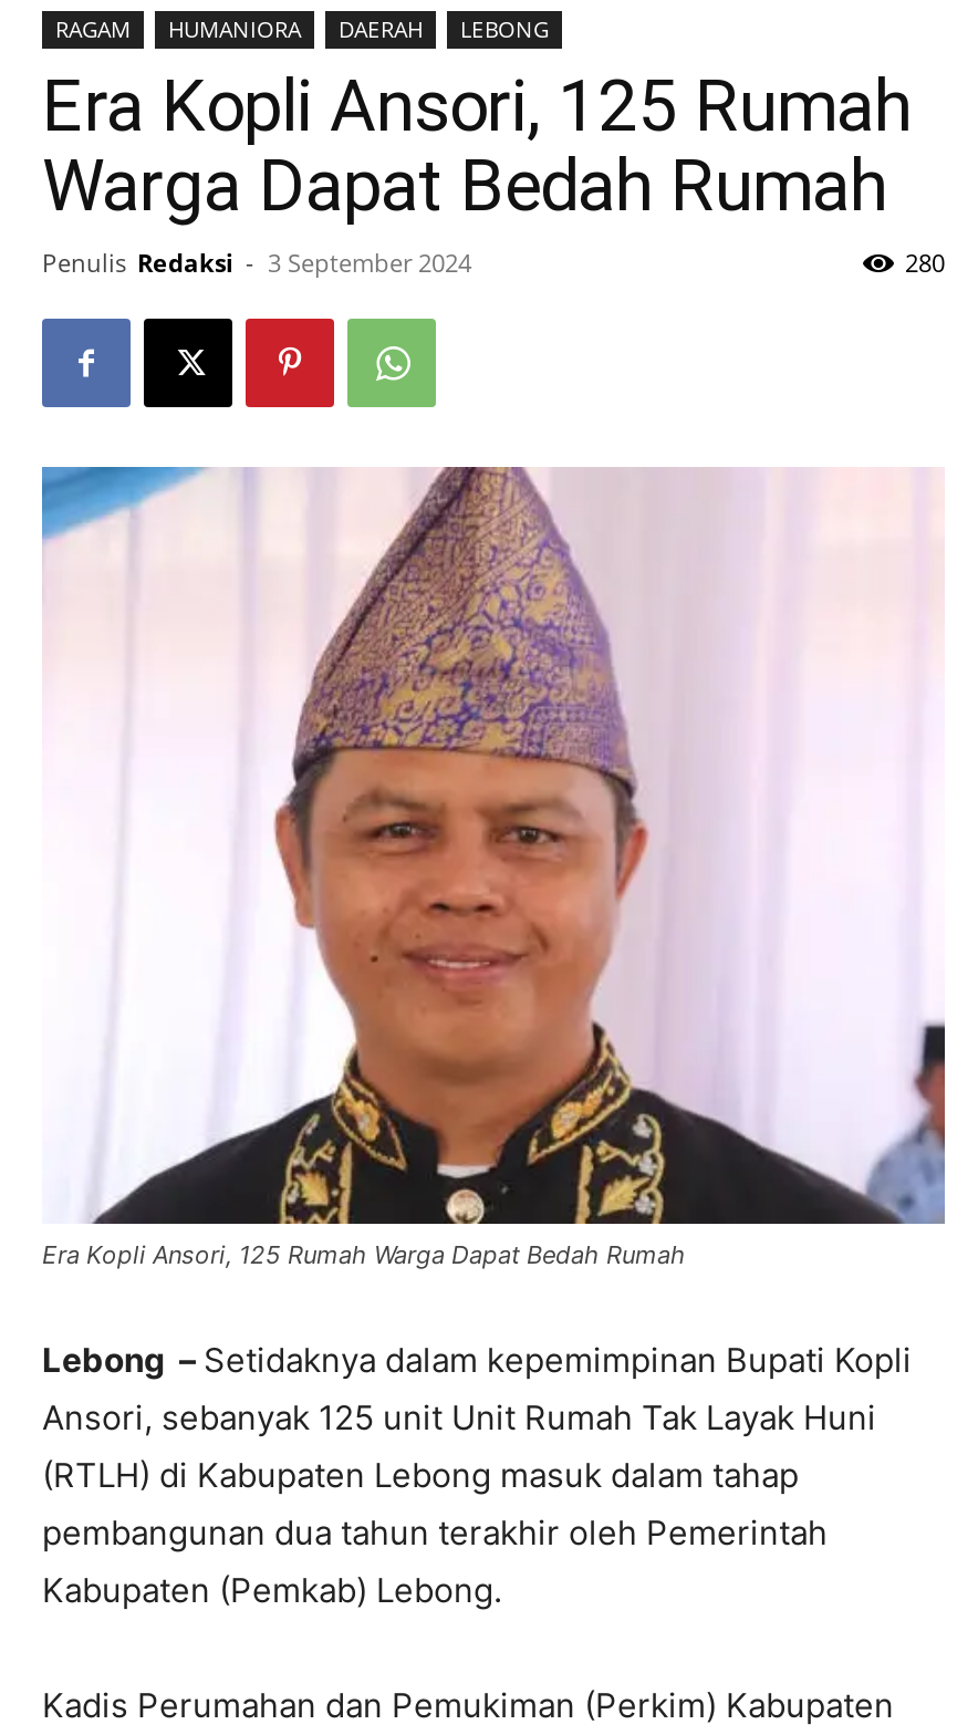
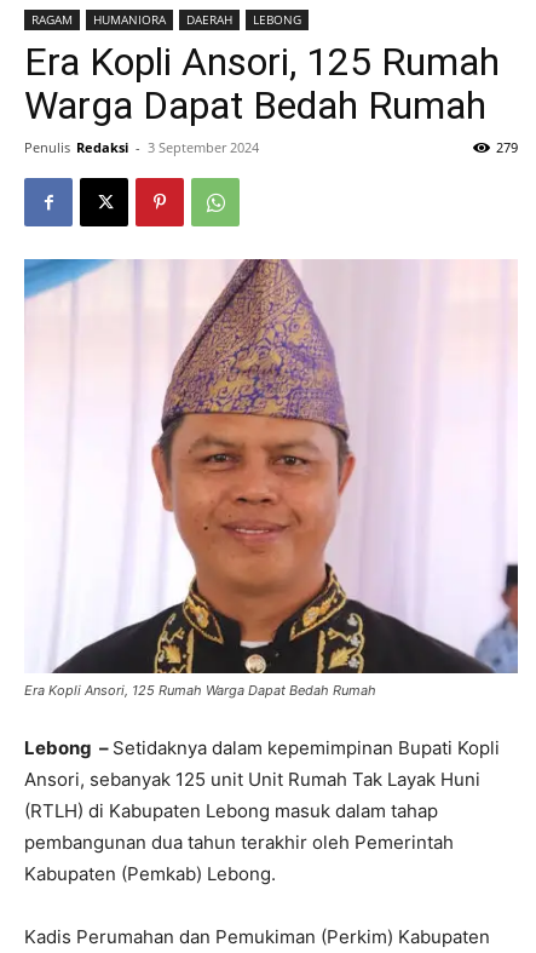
[905,246,945,279] 280 -> [496,138,518,156] 279

